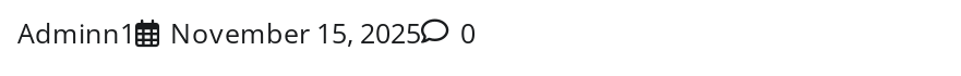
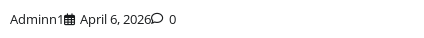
[17,13,476,52] Adminn1 November 15, 2025 0 -> [10,10,176,28] Adminn1 April 6, 2026 0

